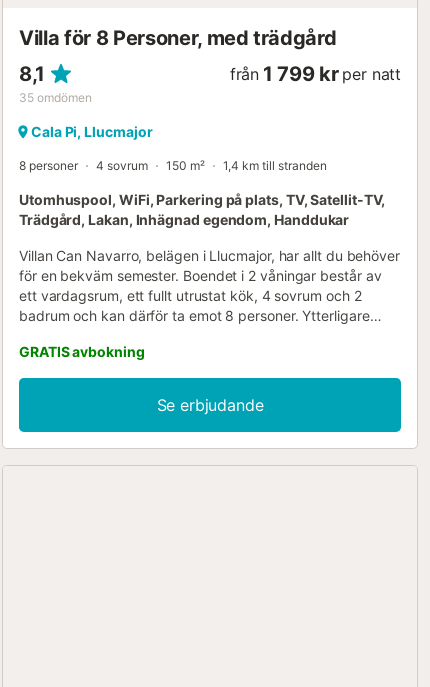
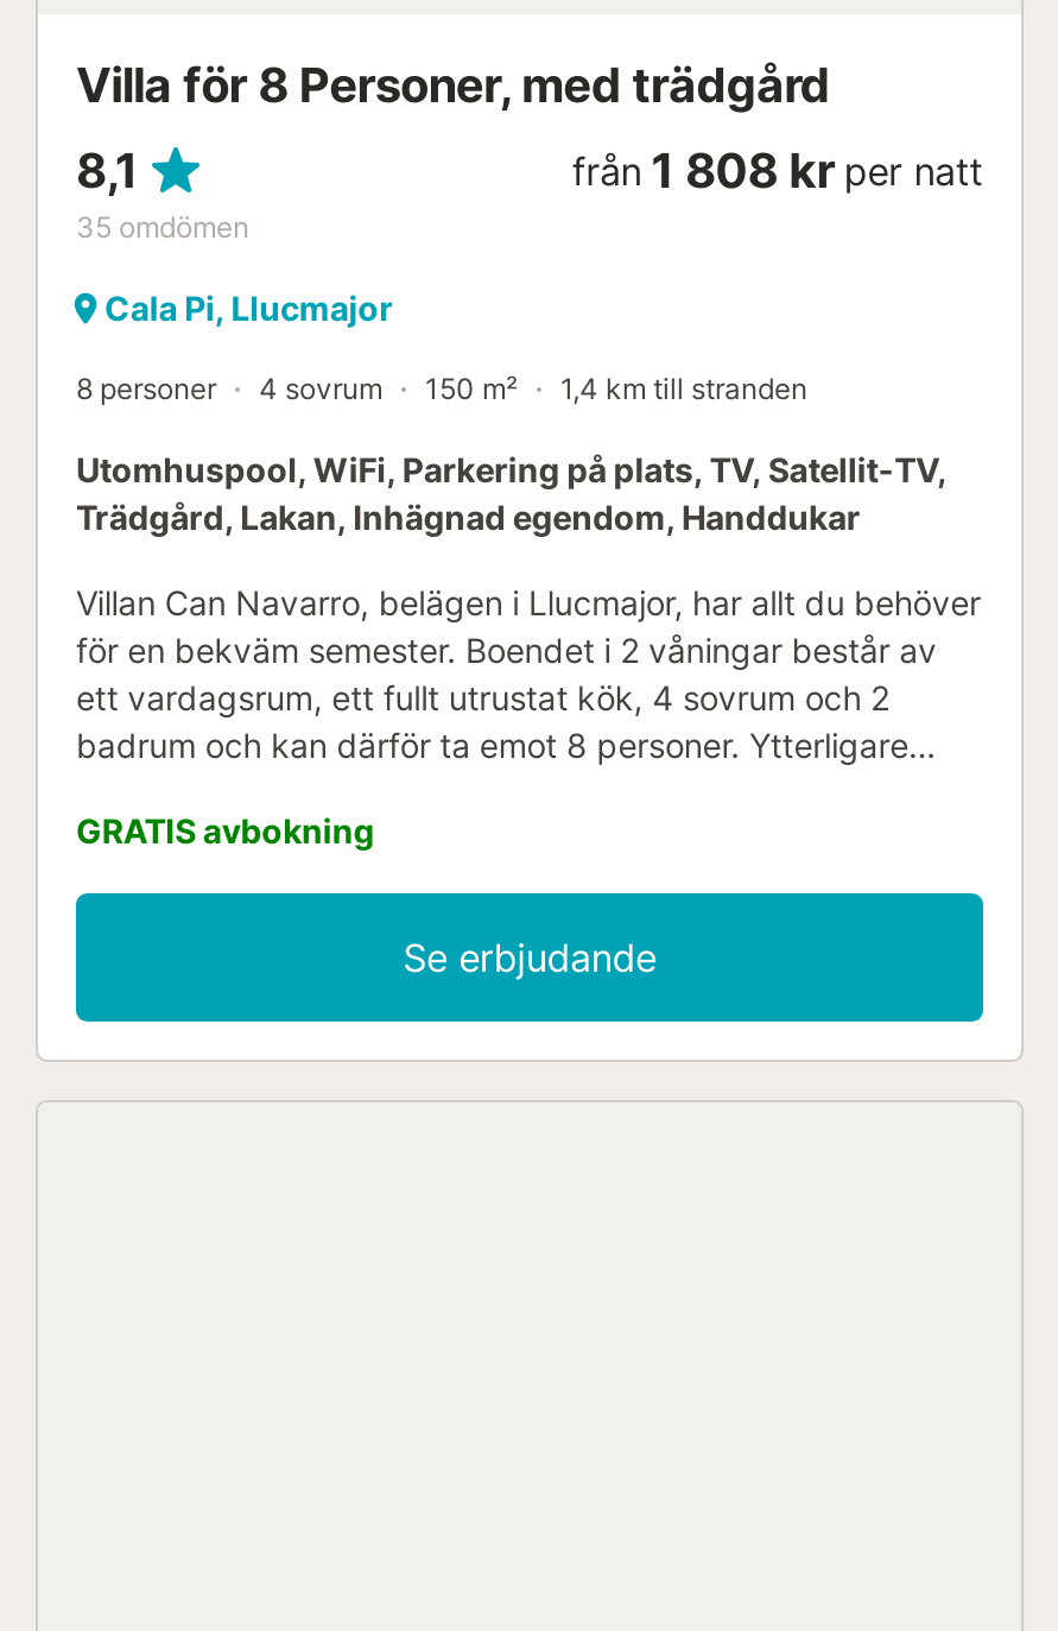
[230,62,401,86] från 1 799 kr per natt -> [572,143,983,200] från 1 808 kr per natt

